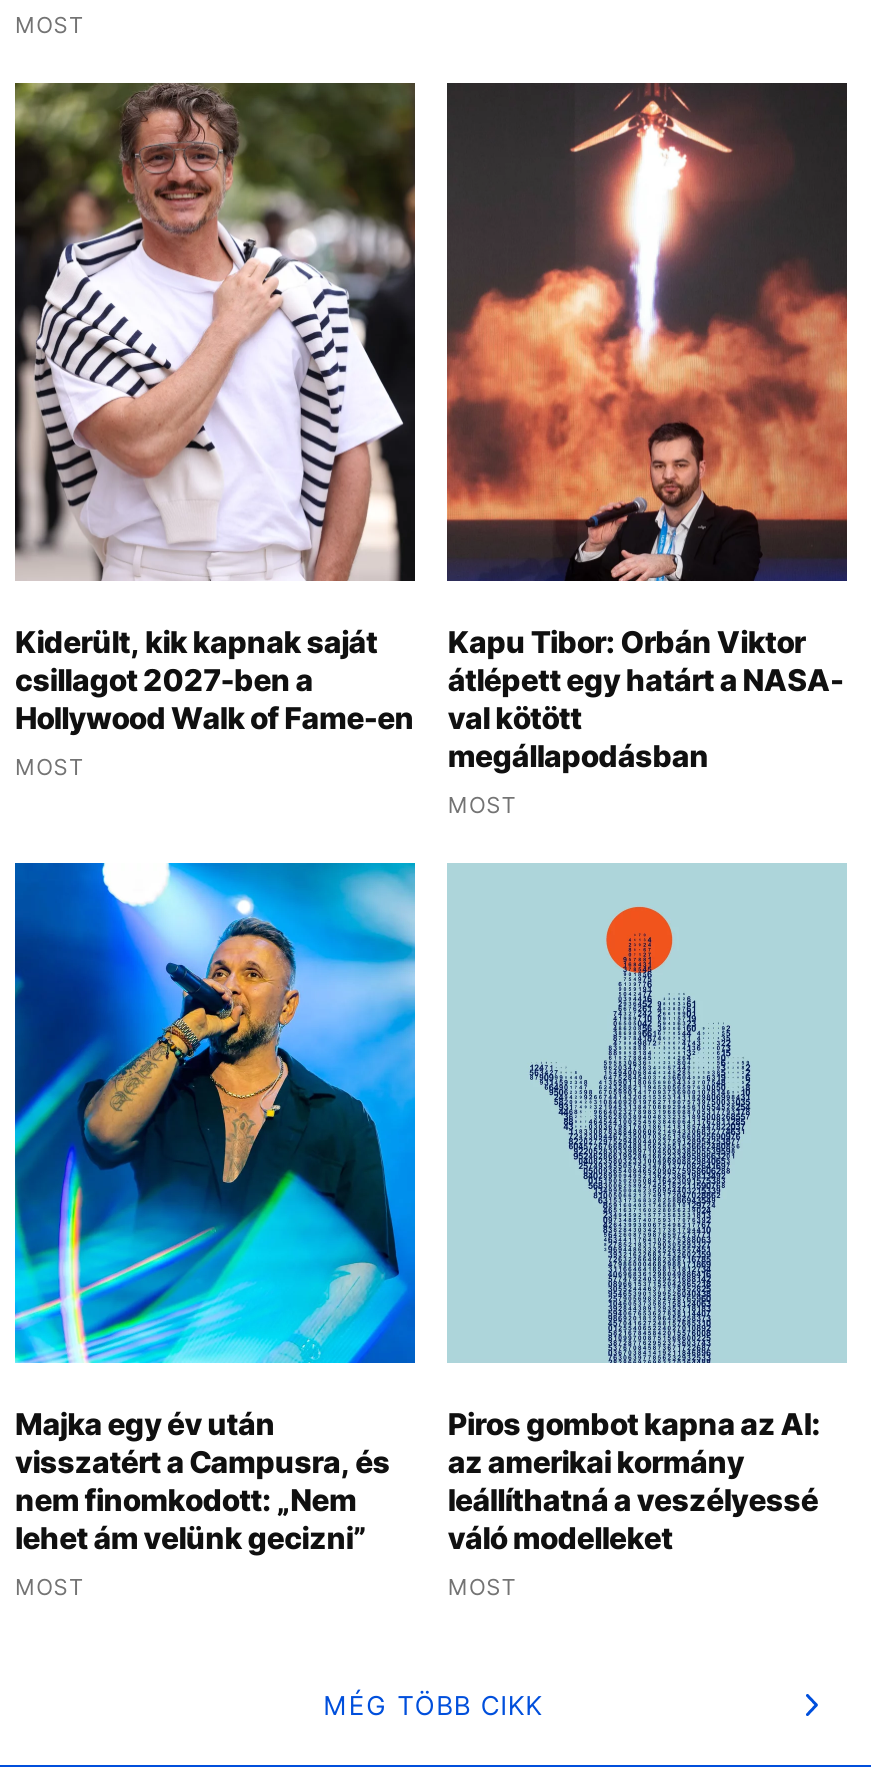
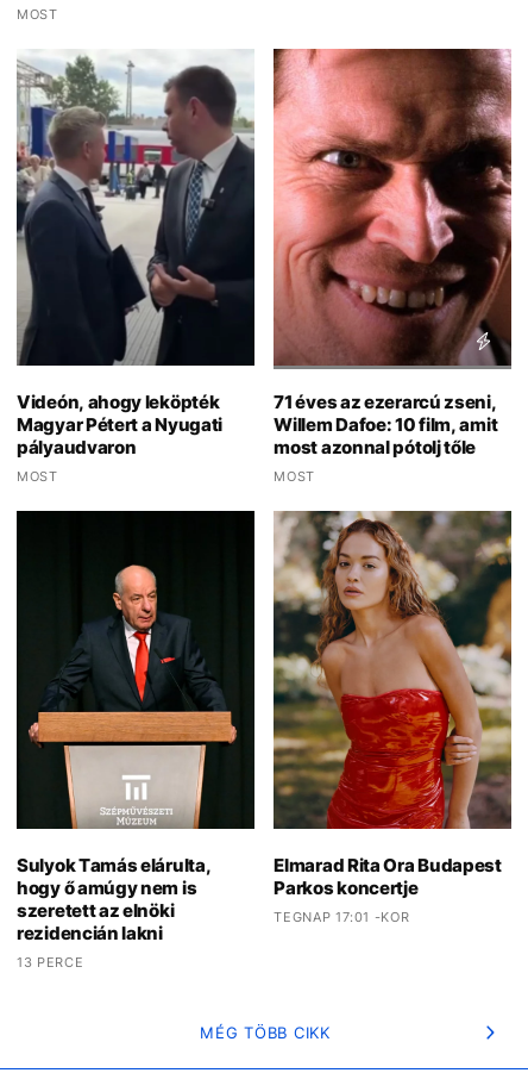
[15,80,417,737] [image] | Kiderült, kik kapnak saját | csillagot 2027-ben a | Hollywood Walk of Fame-en -> [17,50,254,459] [image] | Videón, ahogy leköpték | Magyar Pétert a Nyugati | pályaudvaron
[445,80,849,775] [image] | Kapu Tibor: Orbán Viktor | átlépett egy határt a NASA- | val kötött | megállapodásban -> [272,48,513,459] [image] | 71 éves az ezerarcú zseni, | Willem Dafoe: 10 film, amit | most azonnal pótolj tőle
[13,860,417,1601] [image] | Majka egy év után | visszatért a Campusra, és | nem finomkodott: „Nem | lehet ám velünk gecizni” | MOST -> [15,510,256,970] [image] | Sulyok Tamás elárulta, | hogy ő amúgy nem is | szeretett az elnöki | rezidencián lakni | 13 PERCE
[447,862,847,1601] [image] | Piros gombot kapna az AI: | az amerikai kormány | leállíthatná a veszélyessé | váló modelleket | MOST -> [272,510,513,925] [image] | Elmarad Rita Ora Budapest | Parkos koncertje | TEGNAP 17:01 -KOR

